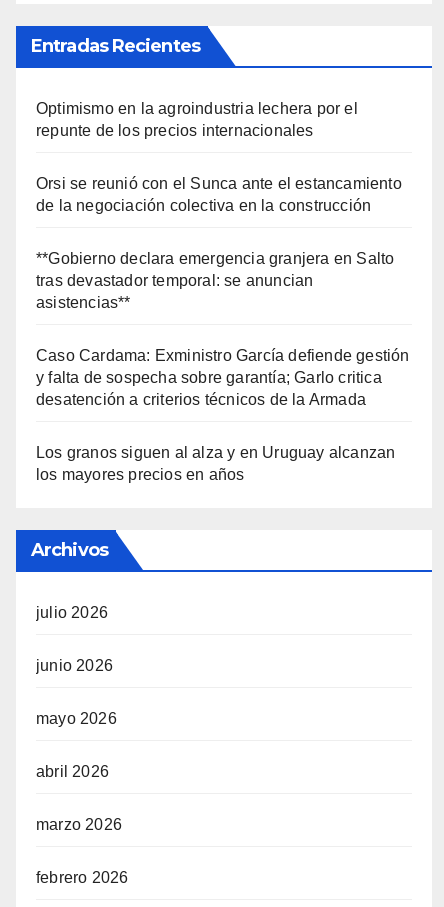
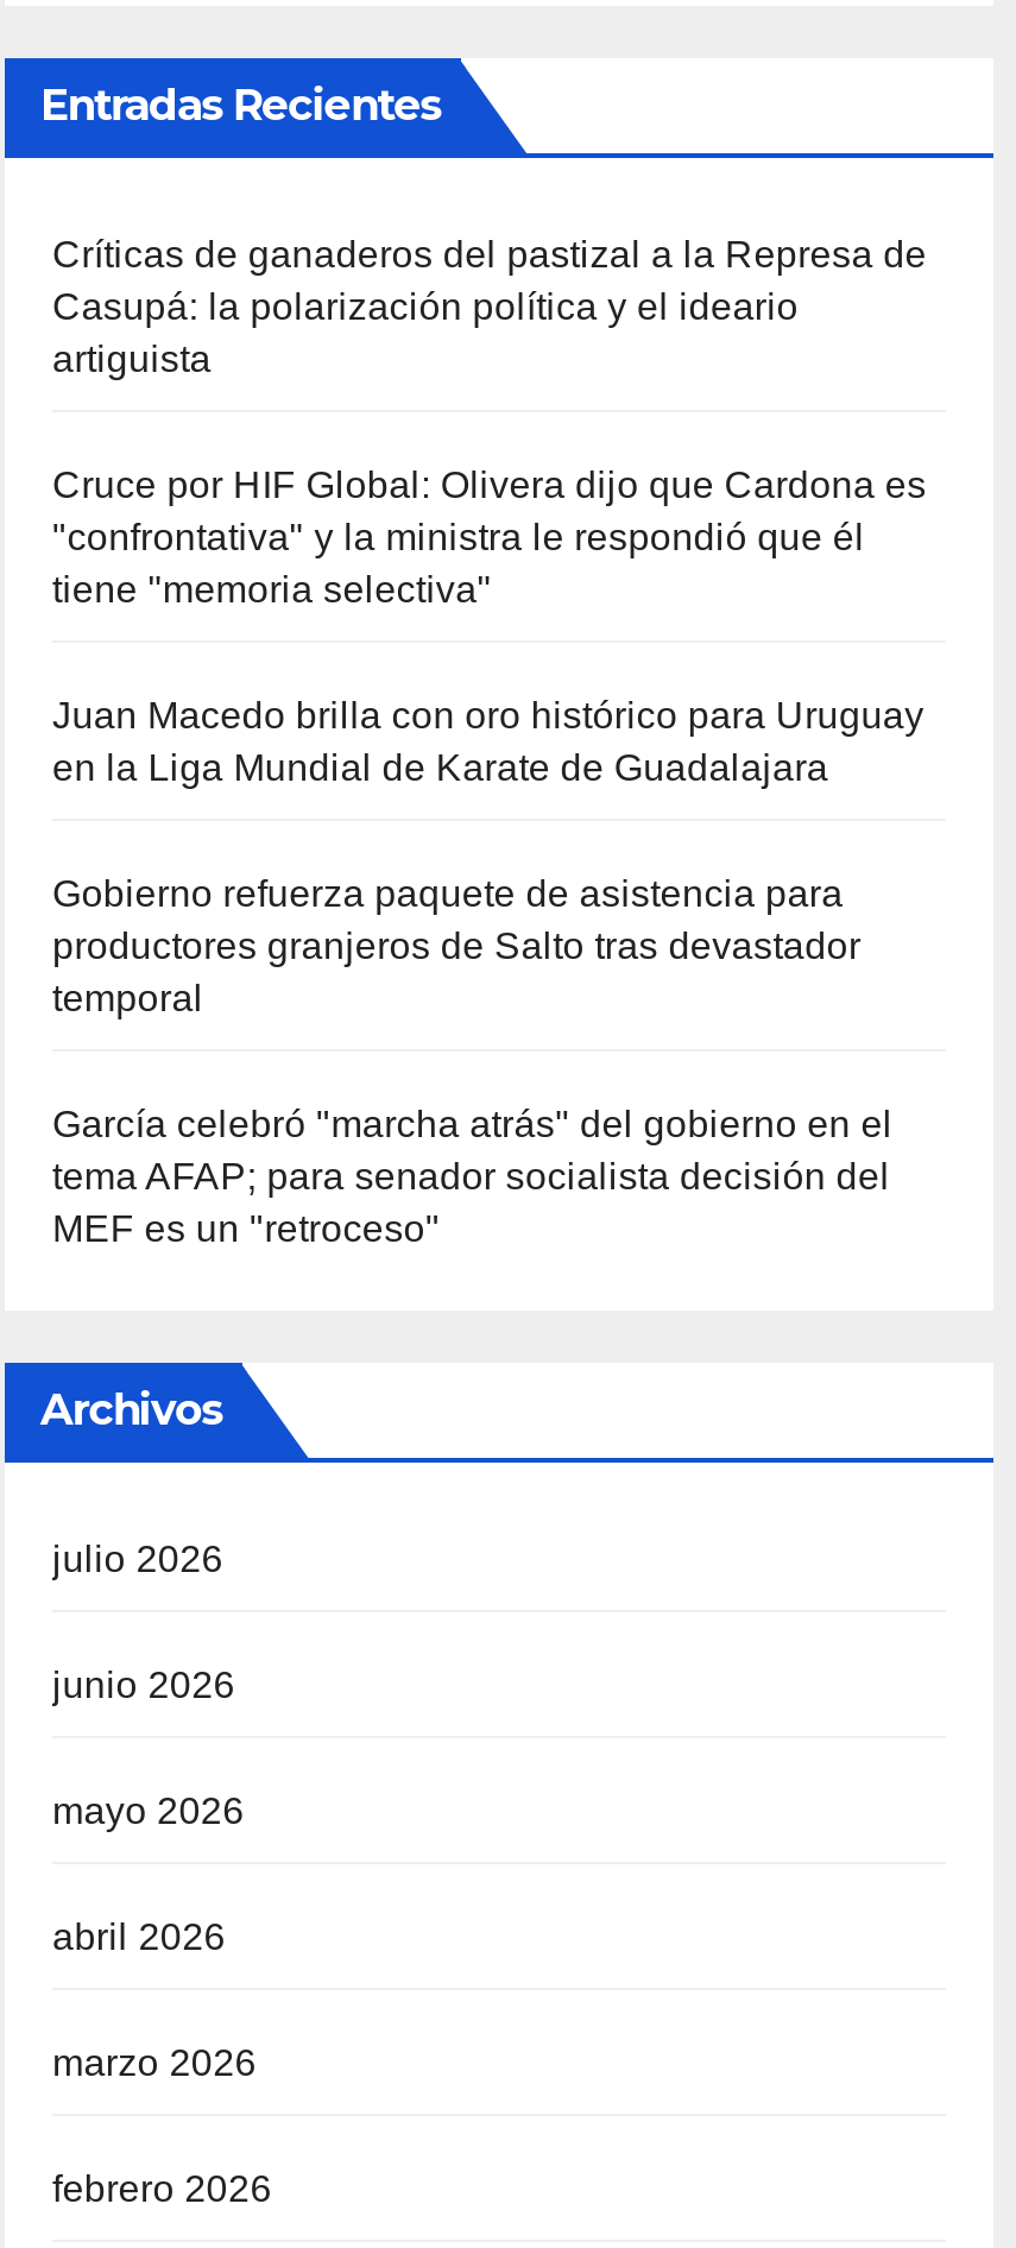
[36,100,358,139] Optimismo en la agroindustria lechera por el | repunte de los precios internacionales -> [52,233,927,378] Críticas de ganaderos del pastizal a la Represa de | Casupá: la polarización política y el ideario | artiguista
[36,175,402,214] Orsi se reunió con el Sunca ante el estancamiento | de la negociación colectiva en la construcción -> [52,464,926,609] Cruce por HIF Global: Olivera dijo que Cardona es | "confrontativa" y la ministra le respondió que él | tiene "memoria selectiva"
[36,250,394,311] **Gobierno declara emergencia granjera en Salto | tras devastador temporal: se anuncian | asistencias** -> [52,694,924,787] Juan Macedo brilla con oro histórico para Uruguay | en la Liga Mundial de Karate de Guadalajara
[36,347,410,408] Caso Cardama: Exministro García defiende gestión | y falta de sospecha sobre garantía; Garlo critica | desatención a criterios técnicos de la Armada -> [52,872,861,1017] Gobierno refuerza paquete de asistencia para | productores granjeros de Salto tras devastador | temporal
[36,444,395,483] Los granos siguen al alza y en Uruguay alcanzan | los mayores precios en años -> [52,1103,893,1248] García celebró "marcha atrás" del gobierno en el | tema AFAP; para senador socialista decisión del | MEF es un "retroceso"

